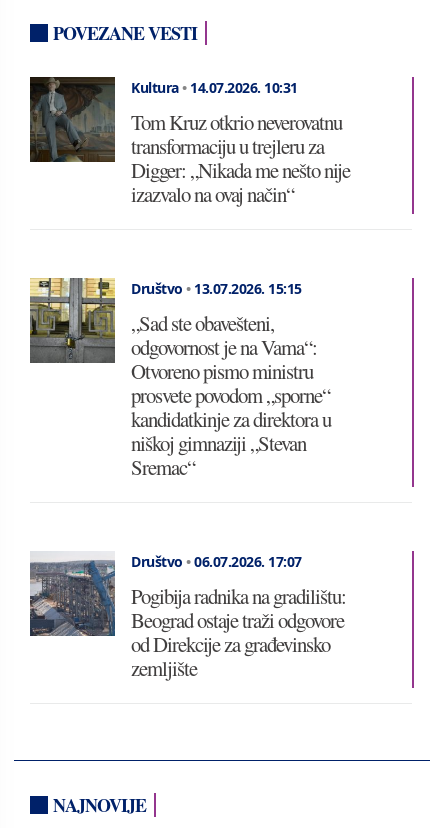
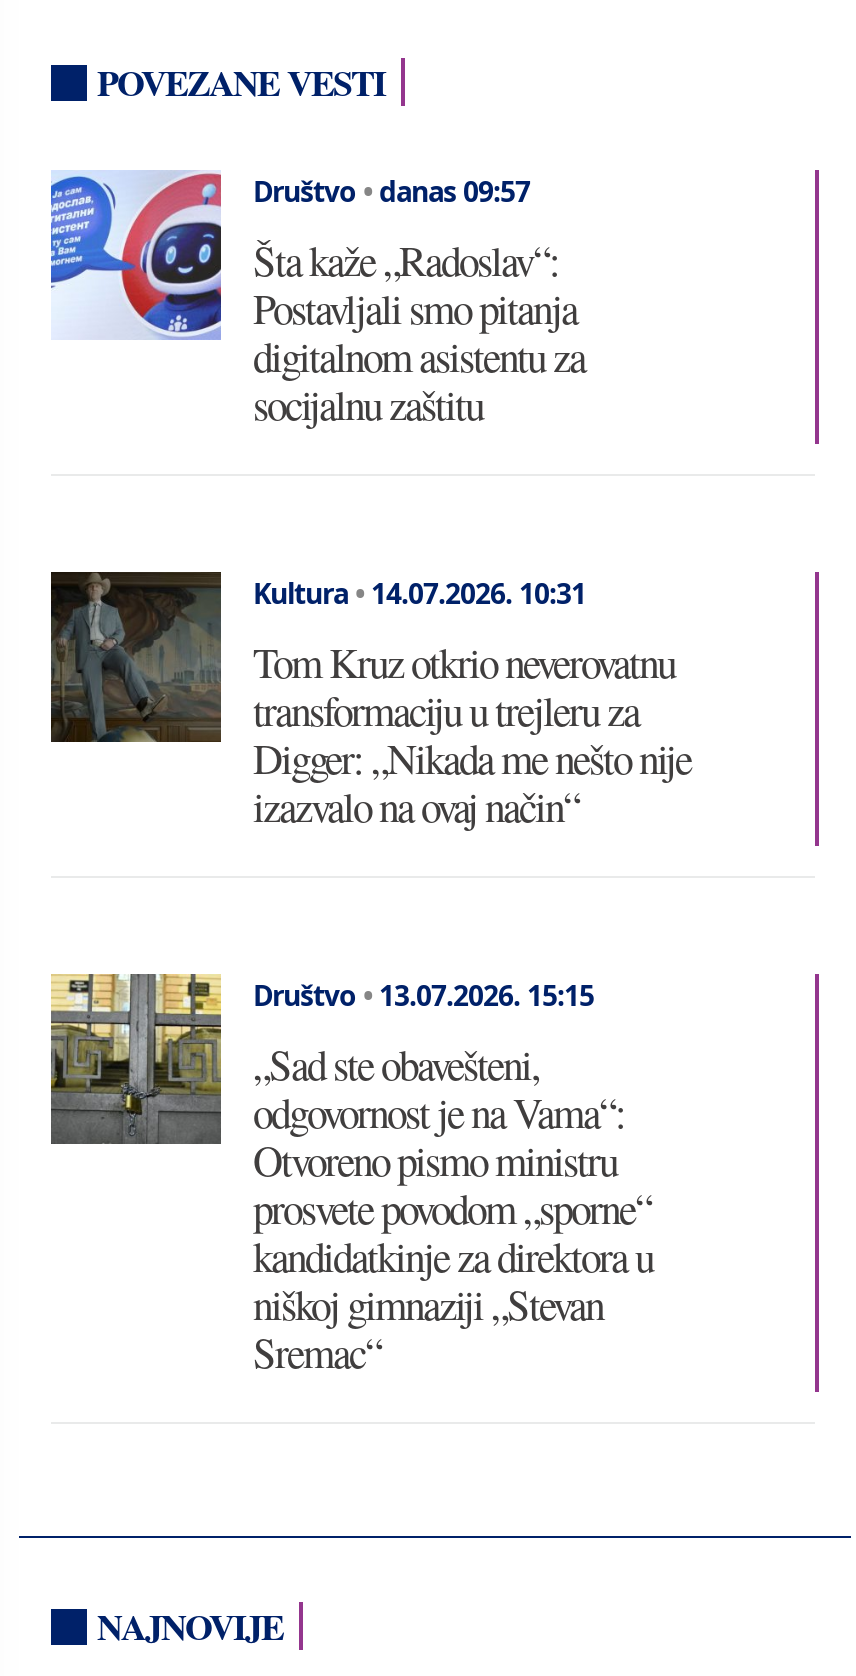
none -> [49,170,585,432] [image] | Društvo • danas 09:57 | Šta kaže „Radoslav“: | Postavljali smo pitanja | digitalnom asistentu za | socijalnu zaštitu
moved [29,77,350,481] -> [49,572,691,1380]: [image] | Kultura • 14.07.2026. 10:31 | Tom Kruz otkrio neverovatnu | ... | niškoj gimnaziji „Stevan | Sremac“
[29,552,346,682] [image] | Društvo • 06.07.2026. 17:07 | Pogibija radnika na gradilištu: | Beograd ostaje traži odgovore | od Direkcije za građevinsko | zemljište -> none

